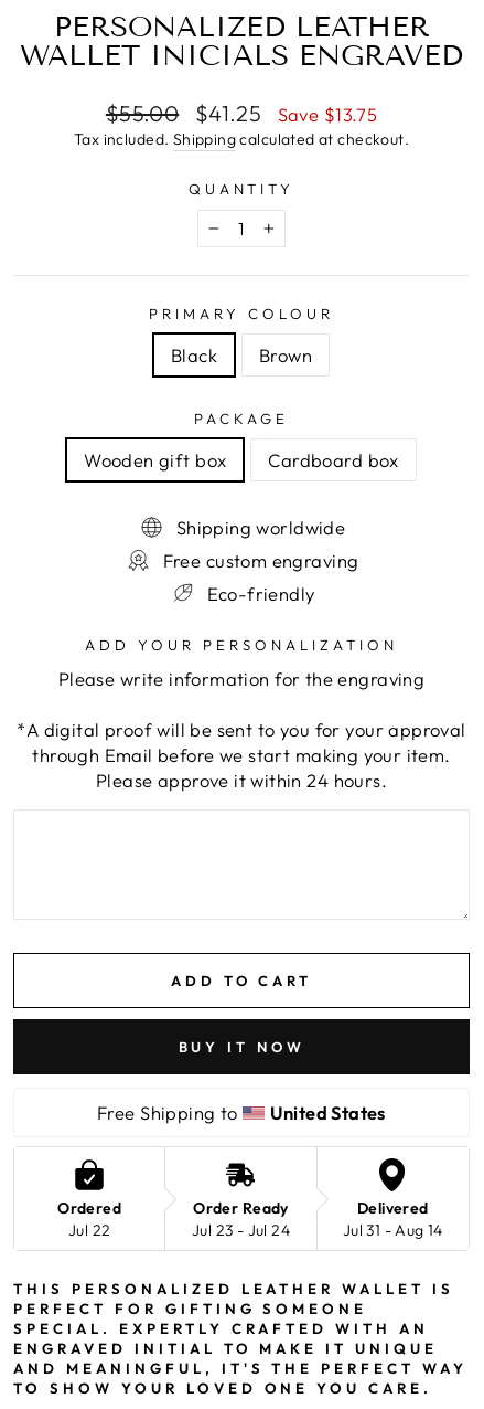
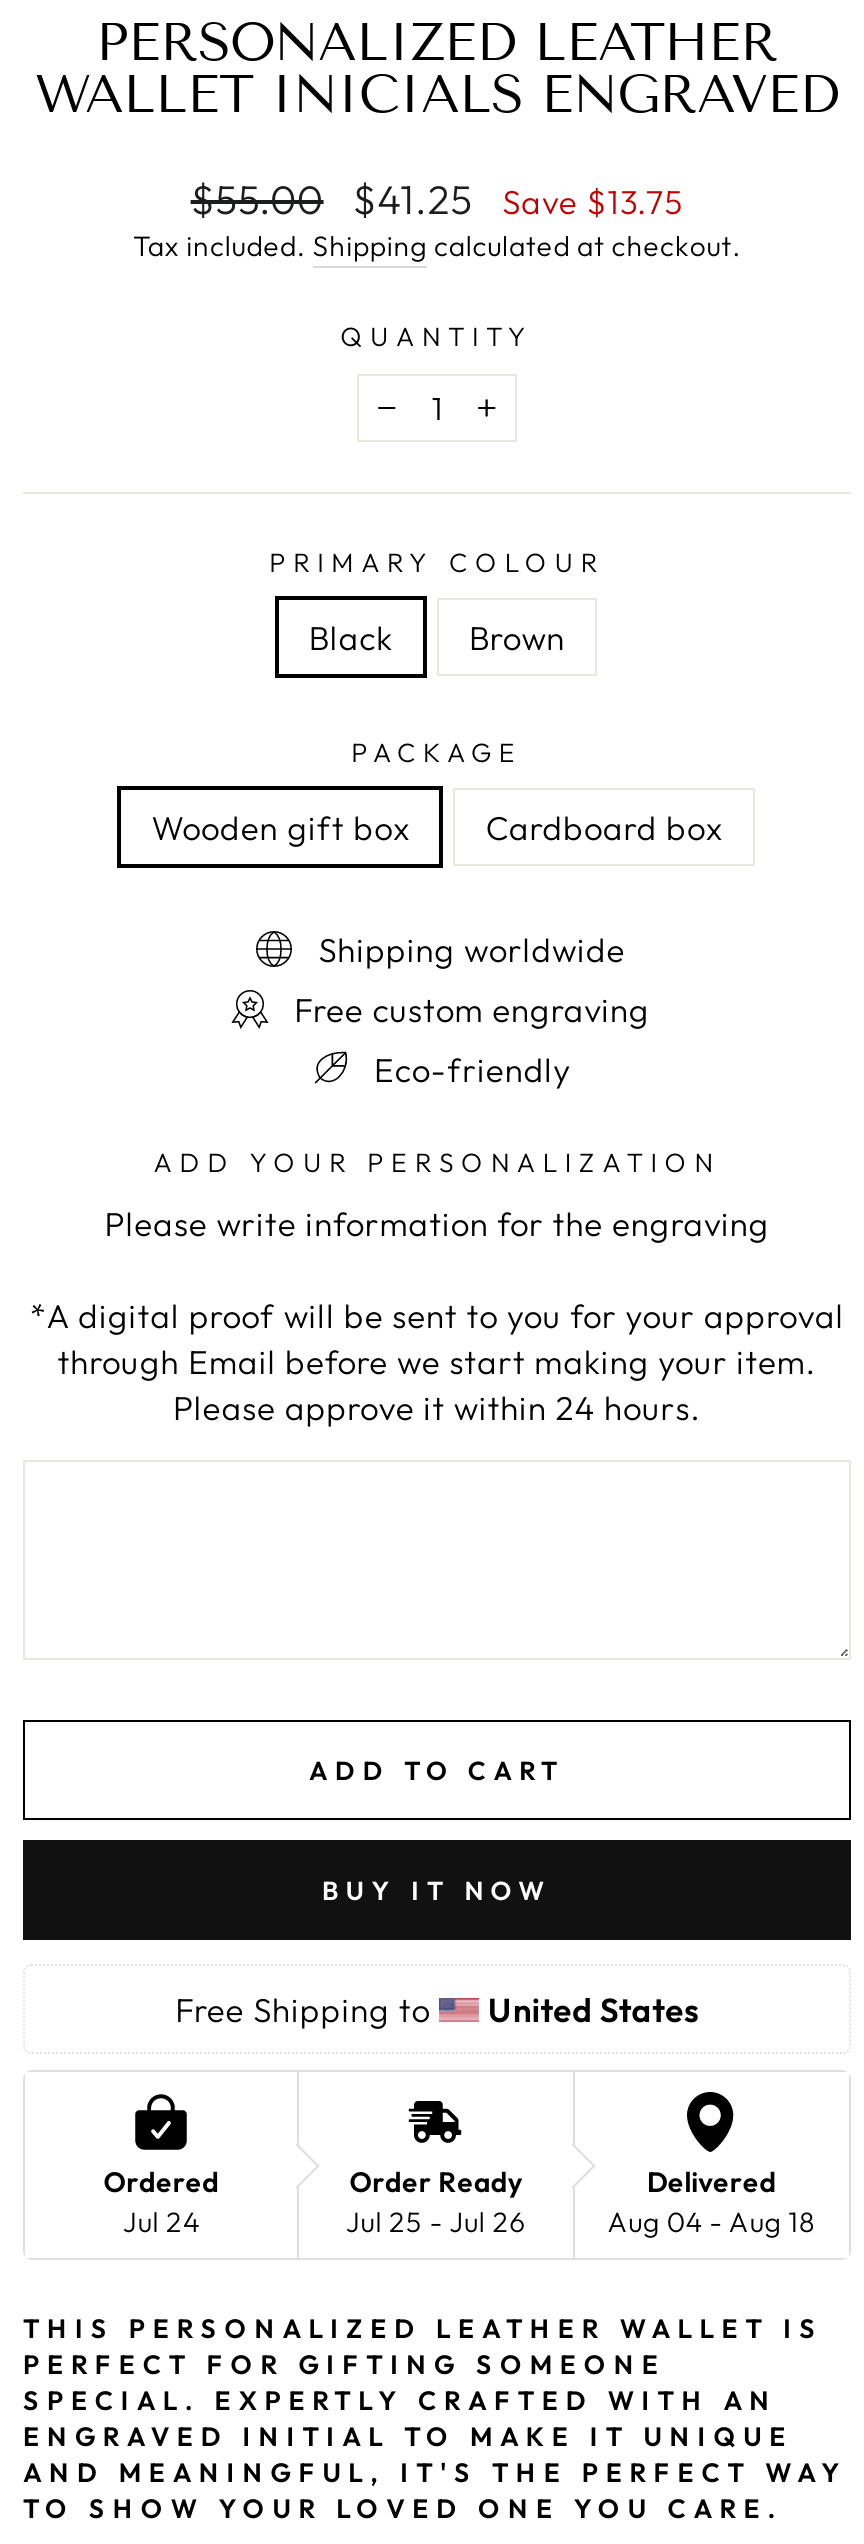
[68,1220,111,1240] Jul 22 -> [123,2204,200,2240] Jul 24
[192,1220,290,1240] Jul 23 - Jul 24 -> [346,2204,526,2240] Jul 25 - Jul 26
[343,1220,443,1240] Jul 31 - Aug 14 -> [607,2204,816,2240] Aug 04 - Aug 18

